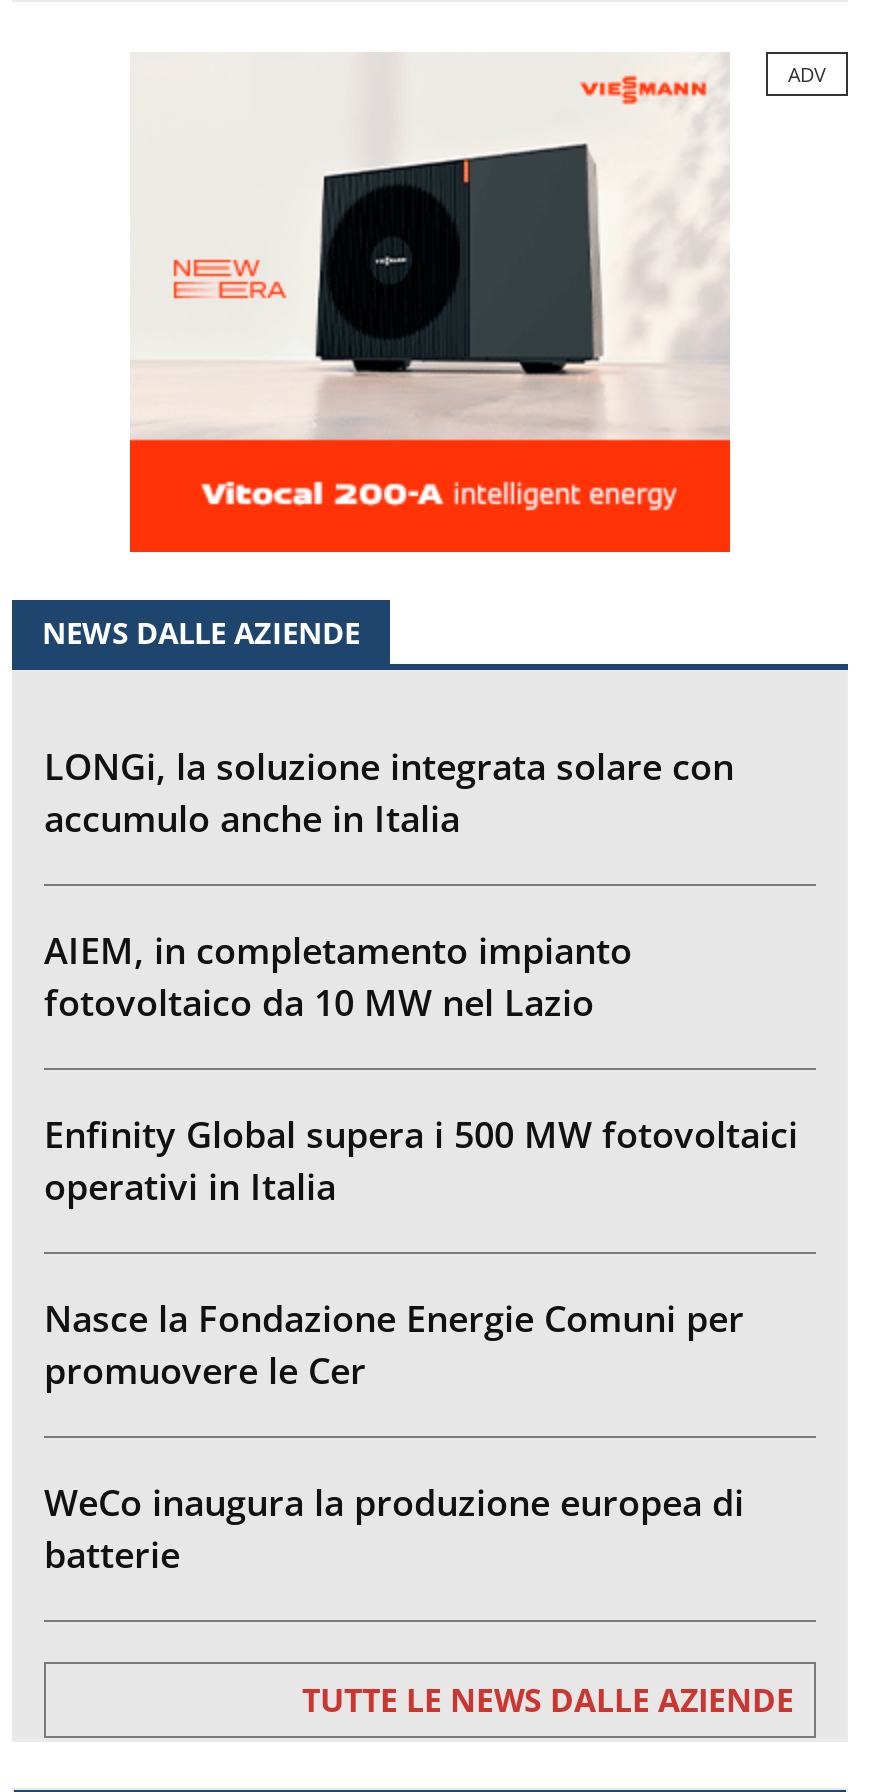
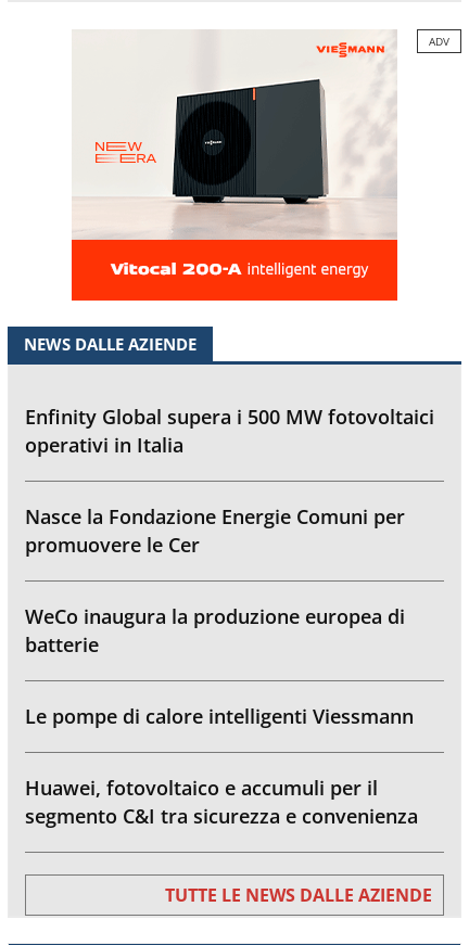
[44,741,734,1025] LONGi, la soluzione integrata solare con | accumulo anche in Italia | AIEM, in completamento impianto | fotovoltaico da 10 MW nel Lazio -> none
moved [44,1109,798,1577] -> [25,403,434,657]: Enfinity Global supera i 500 MW fotovoltaici | operativi in Italia | Nasce la Fondazione Energie Comuni per | promuovere le Cer | WeCo inaugura la produzione europea di | batterie
none -> [25,703,418,829] Le pompe di calore intelligenti Viessmann | Huawei, fotovoltaico e accumuli per il | segmento C&I tra sicurezza e convenienza

